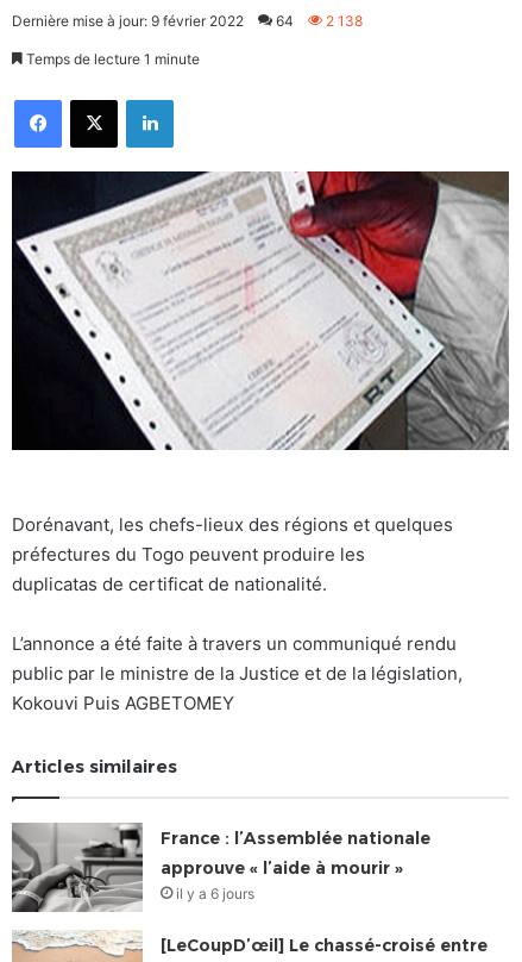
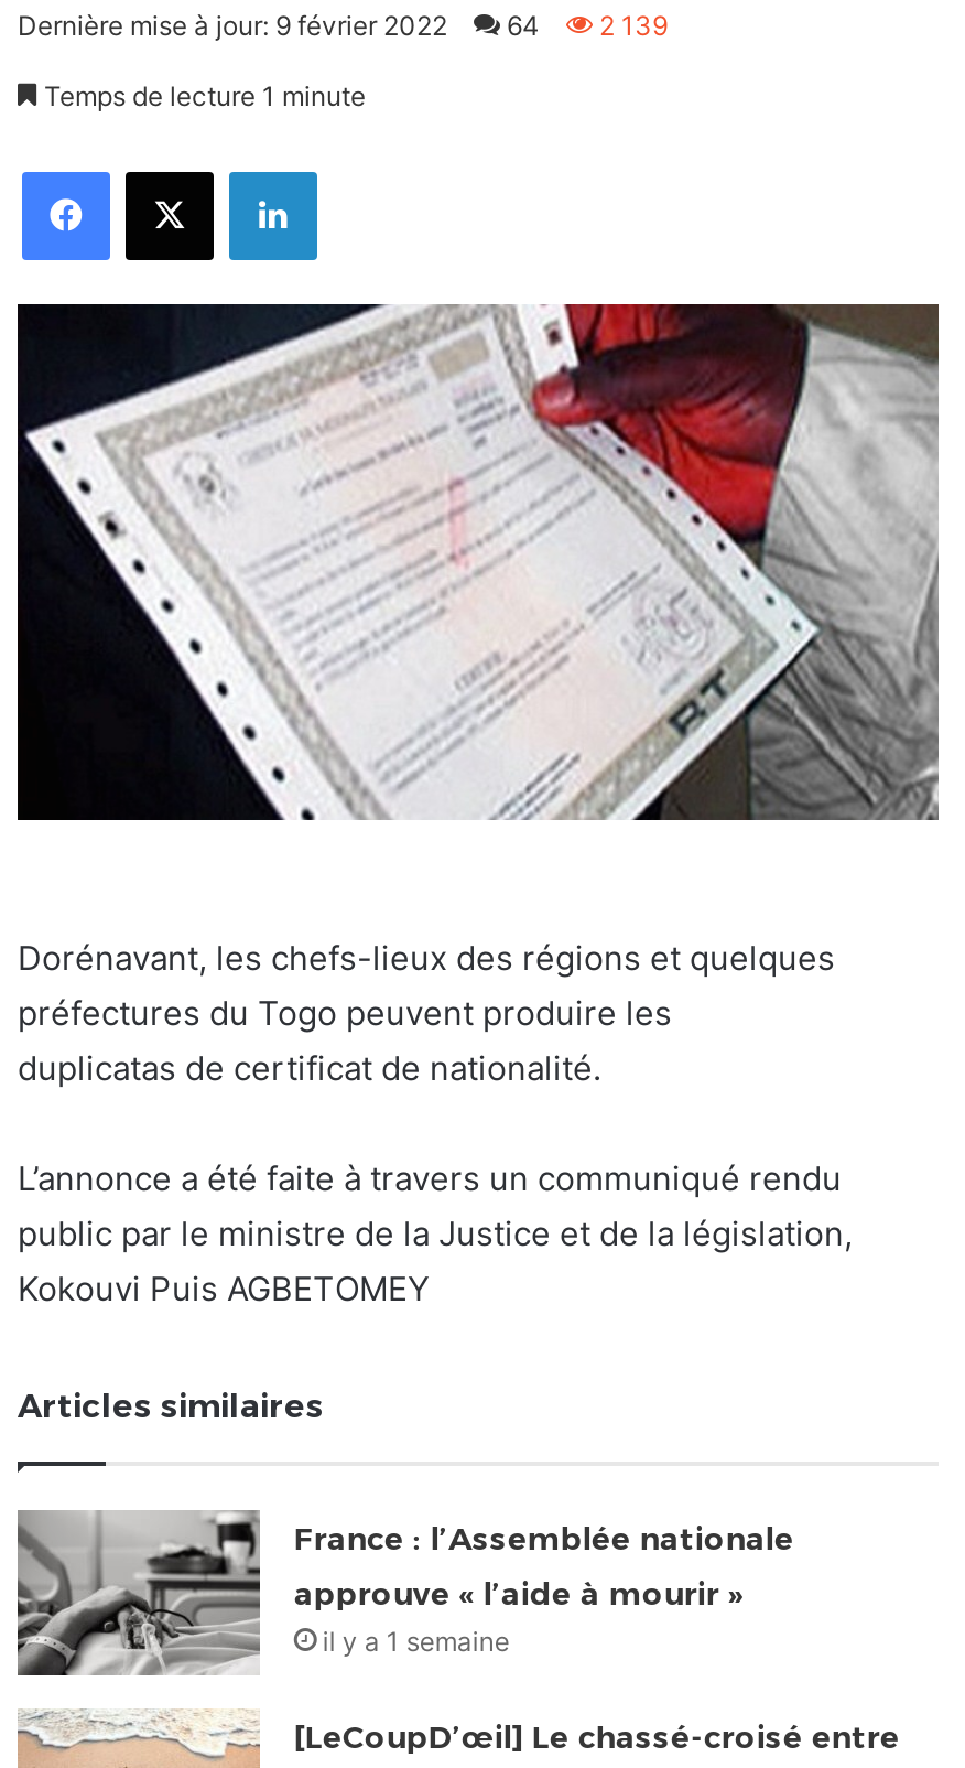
[12,12,363,30] Dernière mise à jour: 9 février 2022 64 2 138 -> [18,10,668,43] Dernière mise à jour: 9 février 2022 64 2 139
[176,885,255,902] il y a 6 jours -> [322,1625,510,1658] il y a 1 semaine

